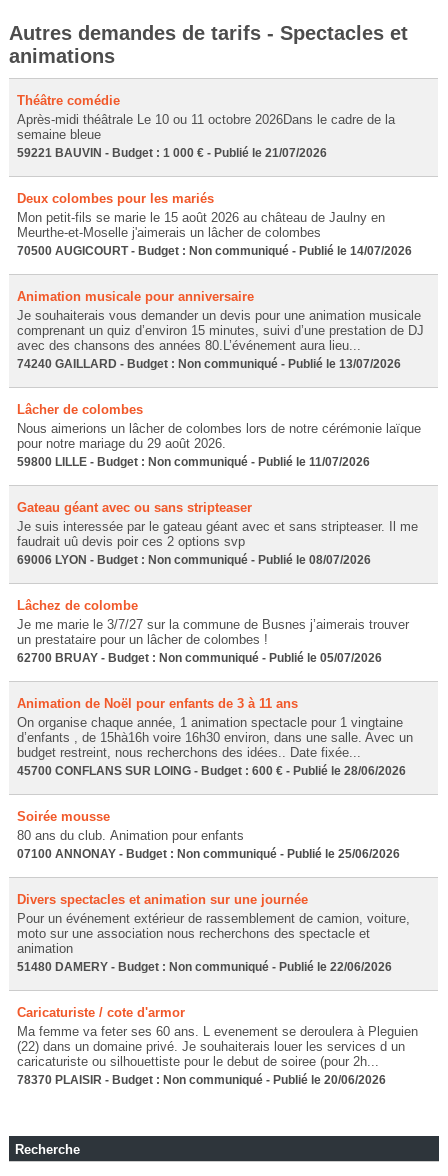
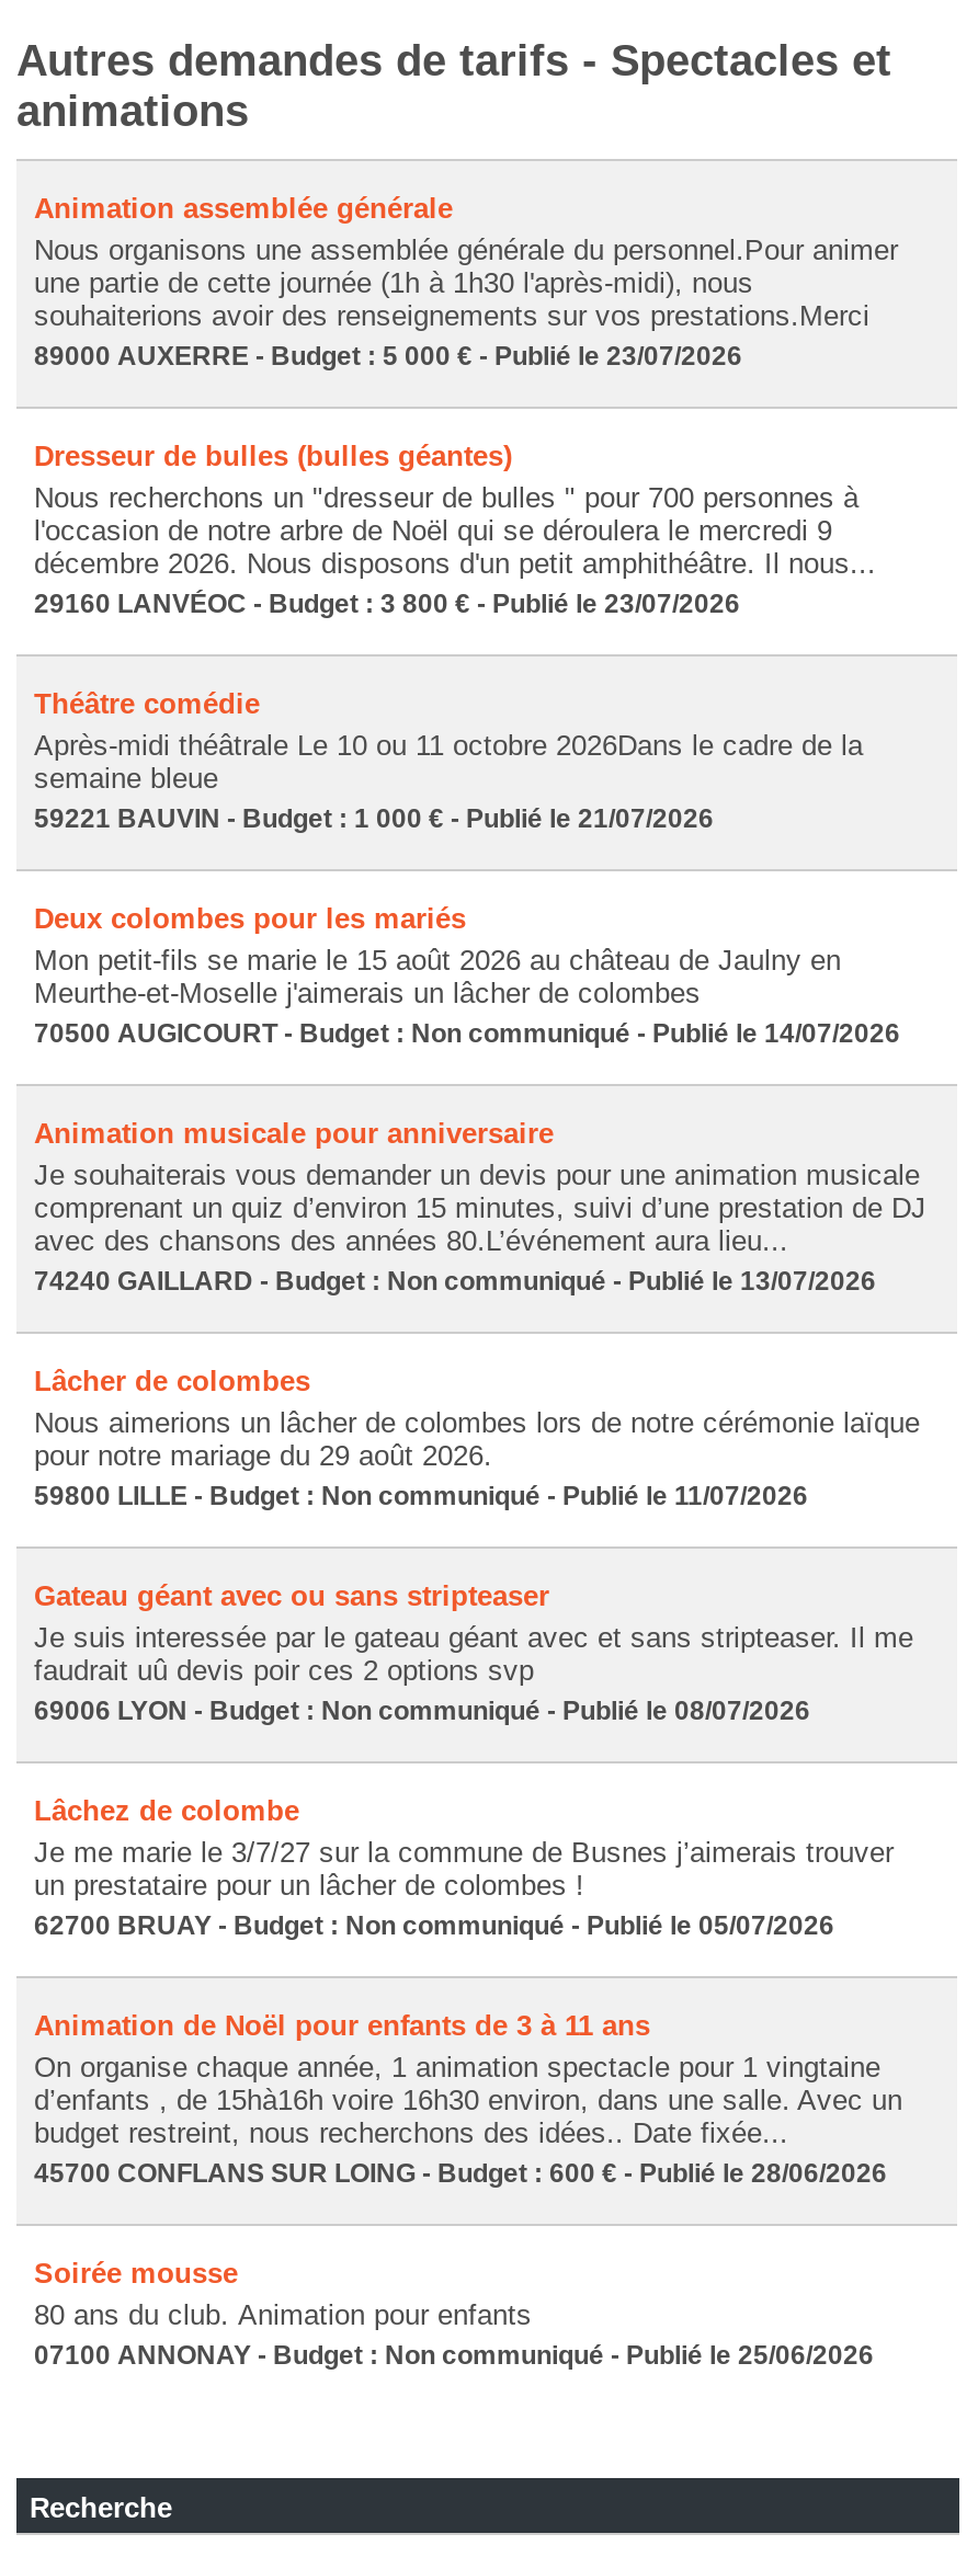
none -> [34,191,898,618] Animation assemblée générale | Nous organisons une assemblée générale du personnel.Pour animer | une partie de cette journée (1h à 1h30 l'après-midi), nous | souhaiterions avoir des renseignements sur vos prestations.Merci | 89000 AUXERRE - Budget : 5 000 € - Publié le 23/07/2026 | Dresseur de bulles (bulles géantes) | Nous recherchons un "dresseur de bulles " pour 700 personnes à | l'occasion de notre arbre de Noël qui se déroulera le mercredi 9 | décembre 2026. Nous disposons d'un petit amphithéâtre. Il nous... | 29160 LANVÉOC - Budget : 3 800 € - Publié le 23/07/2026
moved [17,93,424,861] -> [34,686,926,2370]: Théâtre comédie | Après-midi théâtrale Le 10 ou 11 octobre 2026Dans le cadre de la | semaine bleue | ... | 80 ans du club. Animation pour enfants | 07100 ANNONAY - Budget : Non communiqué - Publié le 25/06/2026
[17,892,418,1087] Divers spectacles et animation sur une journée | Pour un événement extérieur de rassemblement de camion, voiture, | moto sur une association nous recherchons des spectacle et | animation | 51480 DAMERY - Budget : Non communiqué - Publié le 22/06/2026 | Caricaturiste / cote d'armor | Ma femme va feter ses 60 ans. L evenement se deroulera à Pleguien | (22) dans un domaine privé. Je souhaiterais louer les services d un | caricaturiste ou silhouettiste pour le debut de soiree (pour 2h... | 78370 PLAISIR - Budget : Non communiqué - Publié le 20/06/2026 -> none

